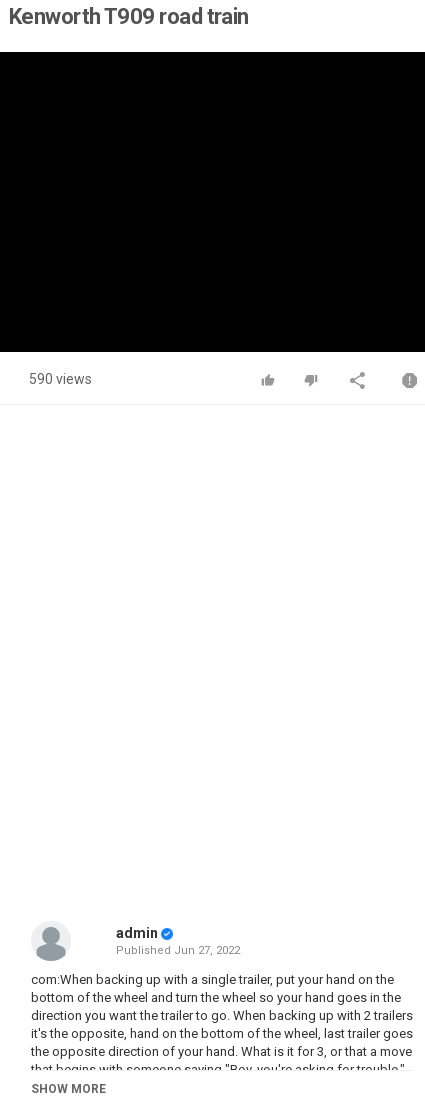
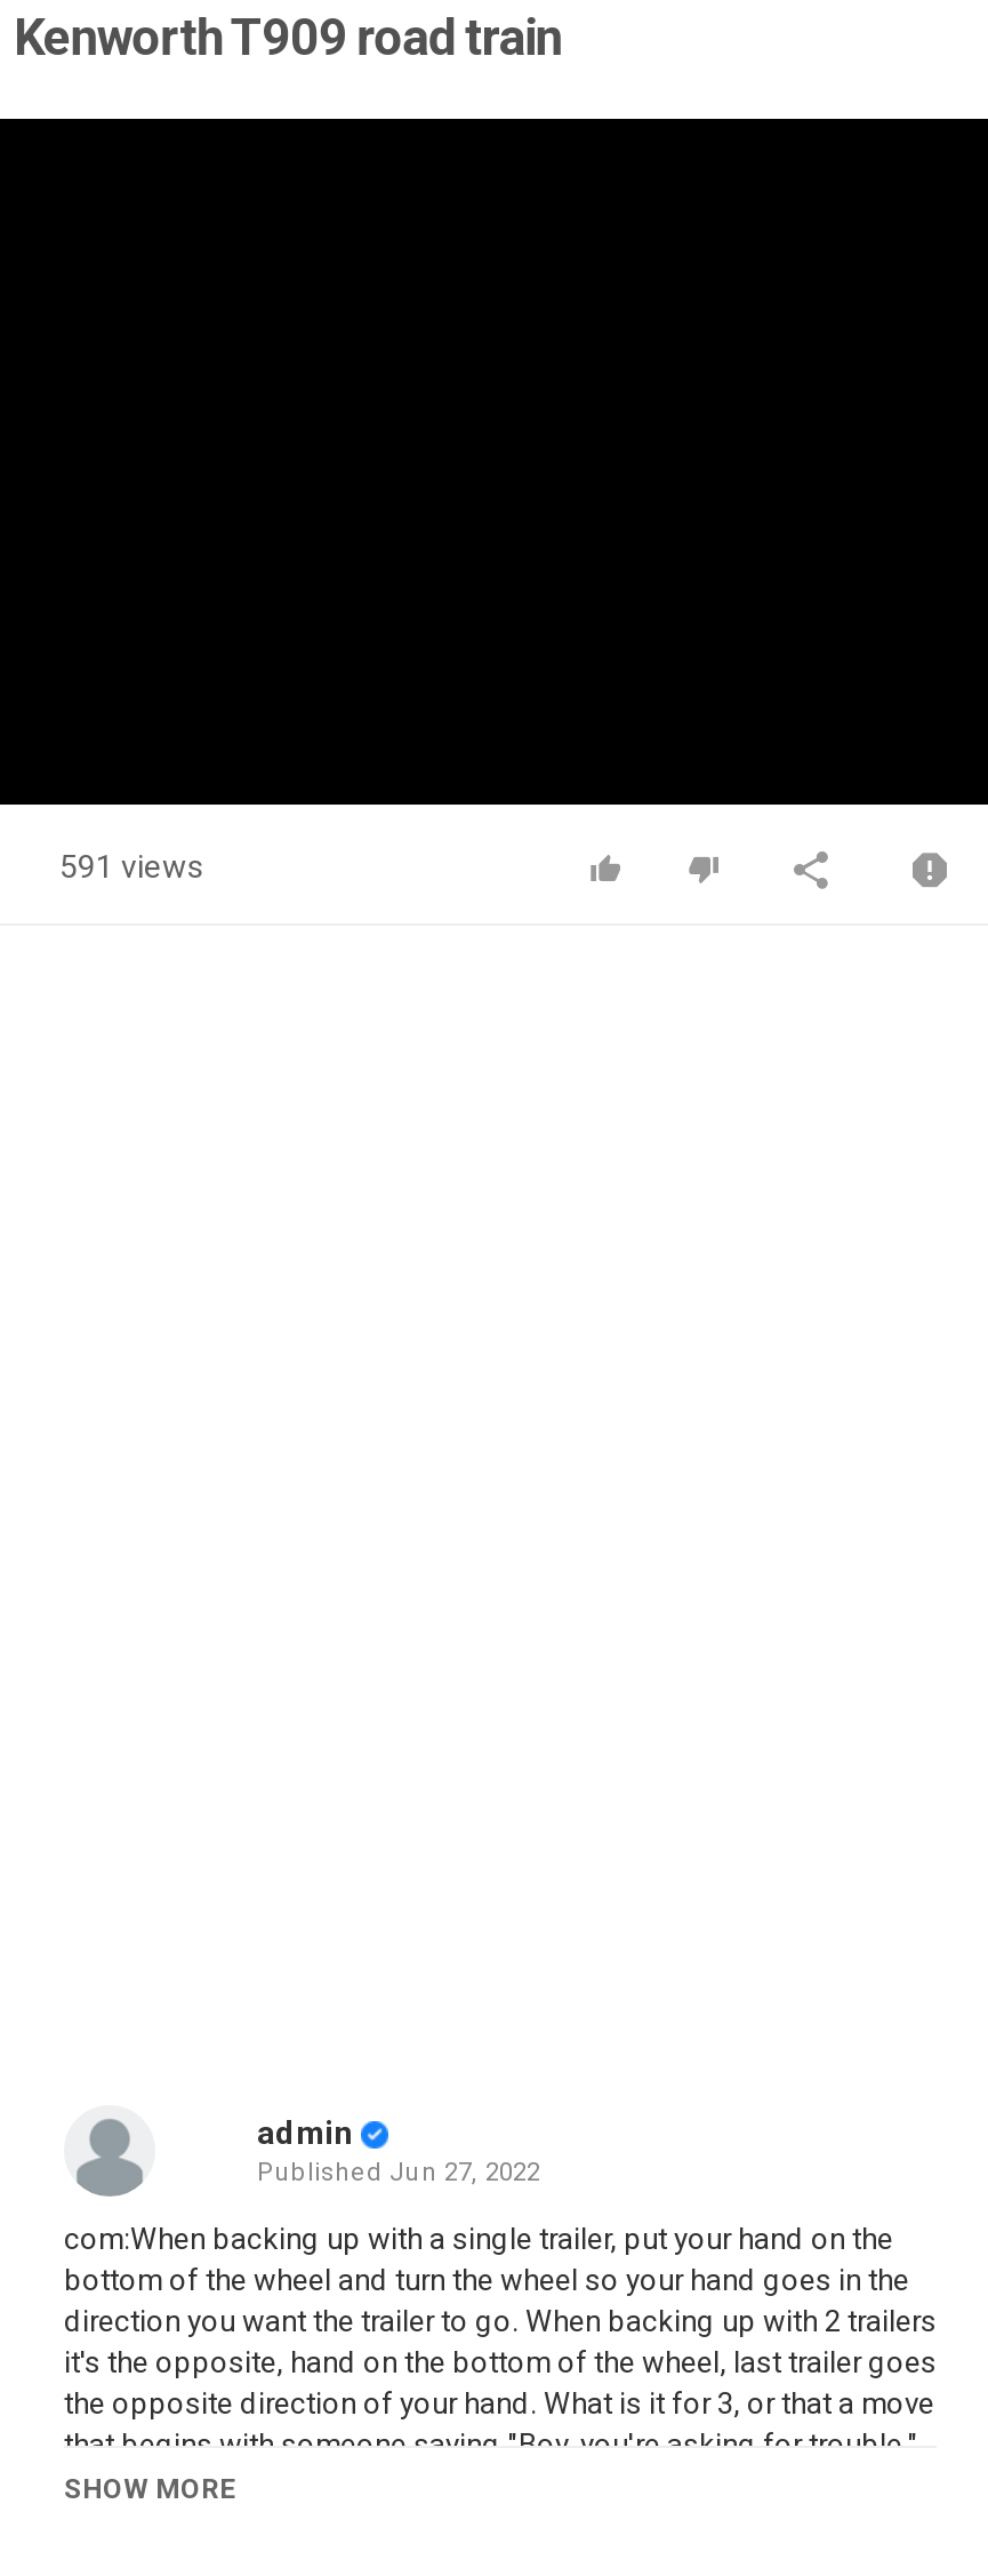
[29,371,92,387] 590 views -> [59,848,203,885] 591 views

